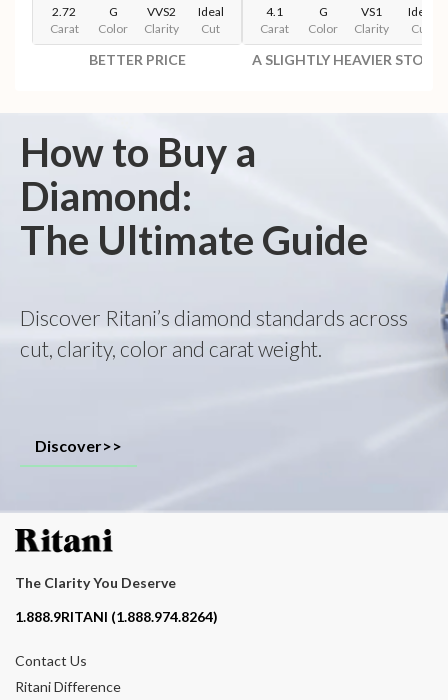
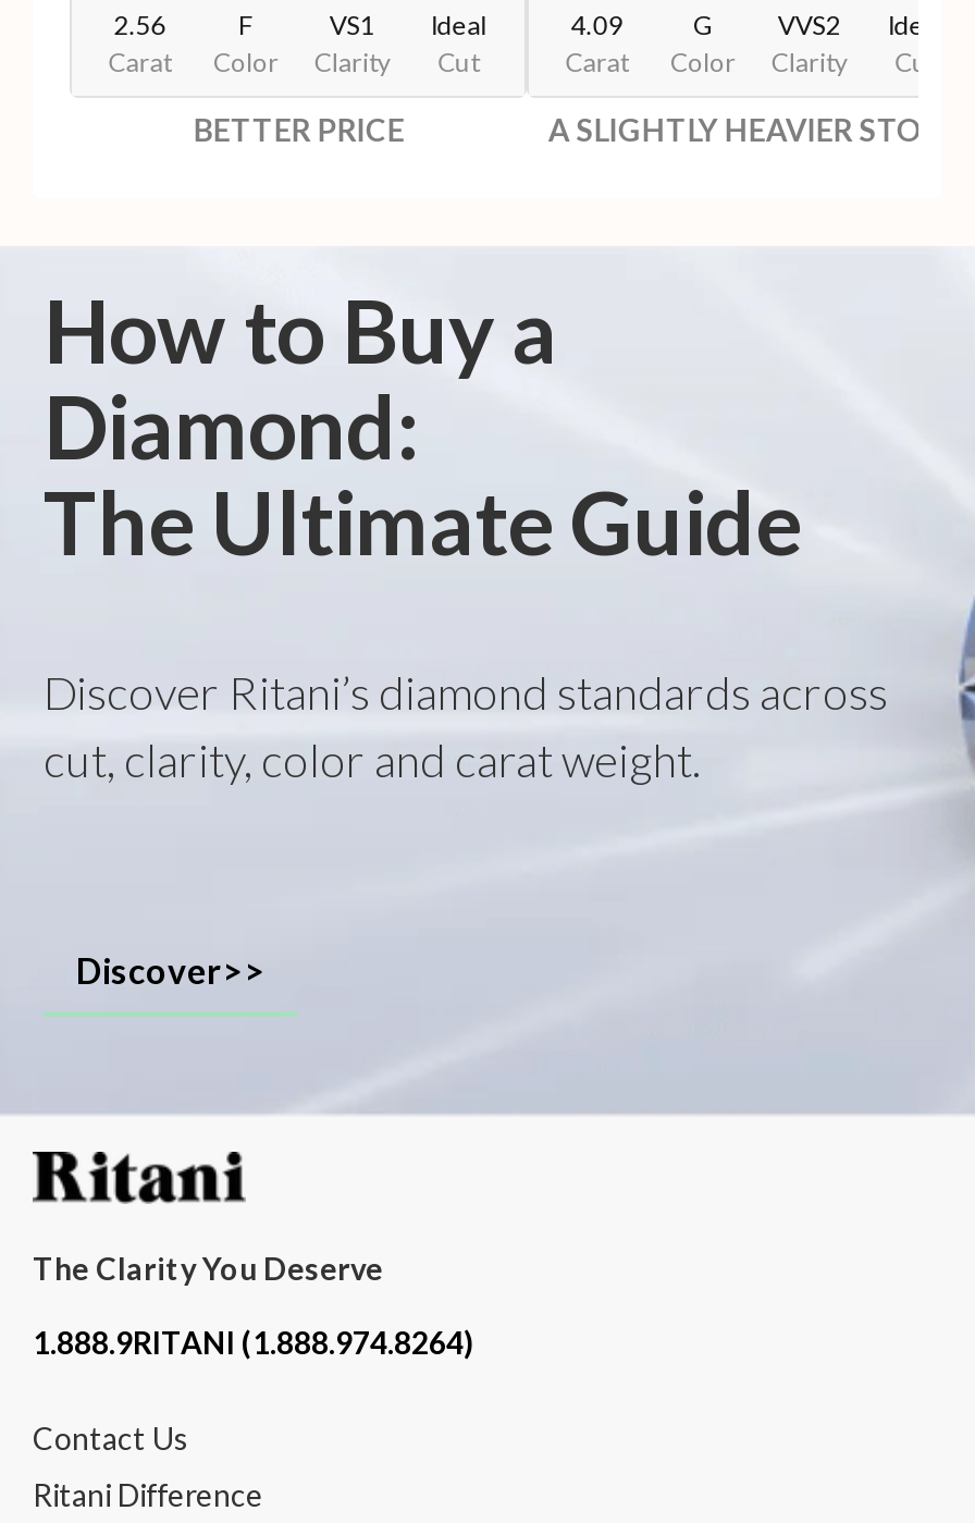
[52,4,76,19] 2.72 -> [114,10,166,42] 2.56
[108,4,117,19] G -> [238,10,254,42] F
[147,4,176,19] VVS2 -> [329,10,375,42] VS1
[266,4,283,19] 4.1 -> [571,10,623,42] 4.09
[361,4,382,19] VS1 -> [778,10,841,42] VVS2

